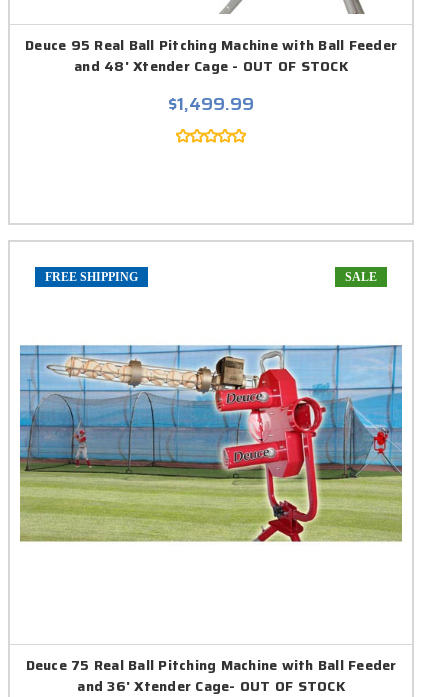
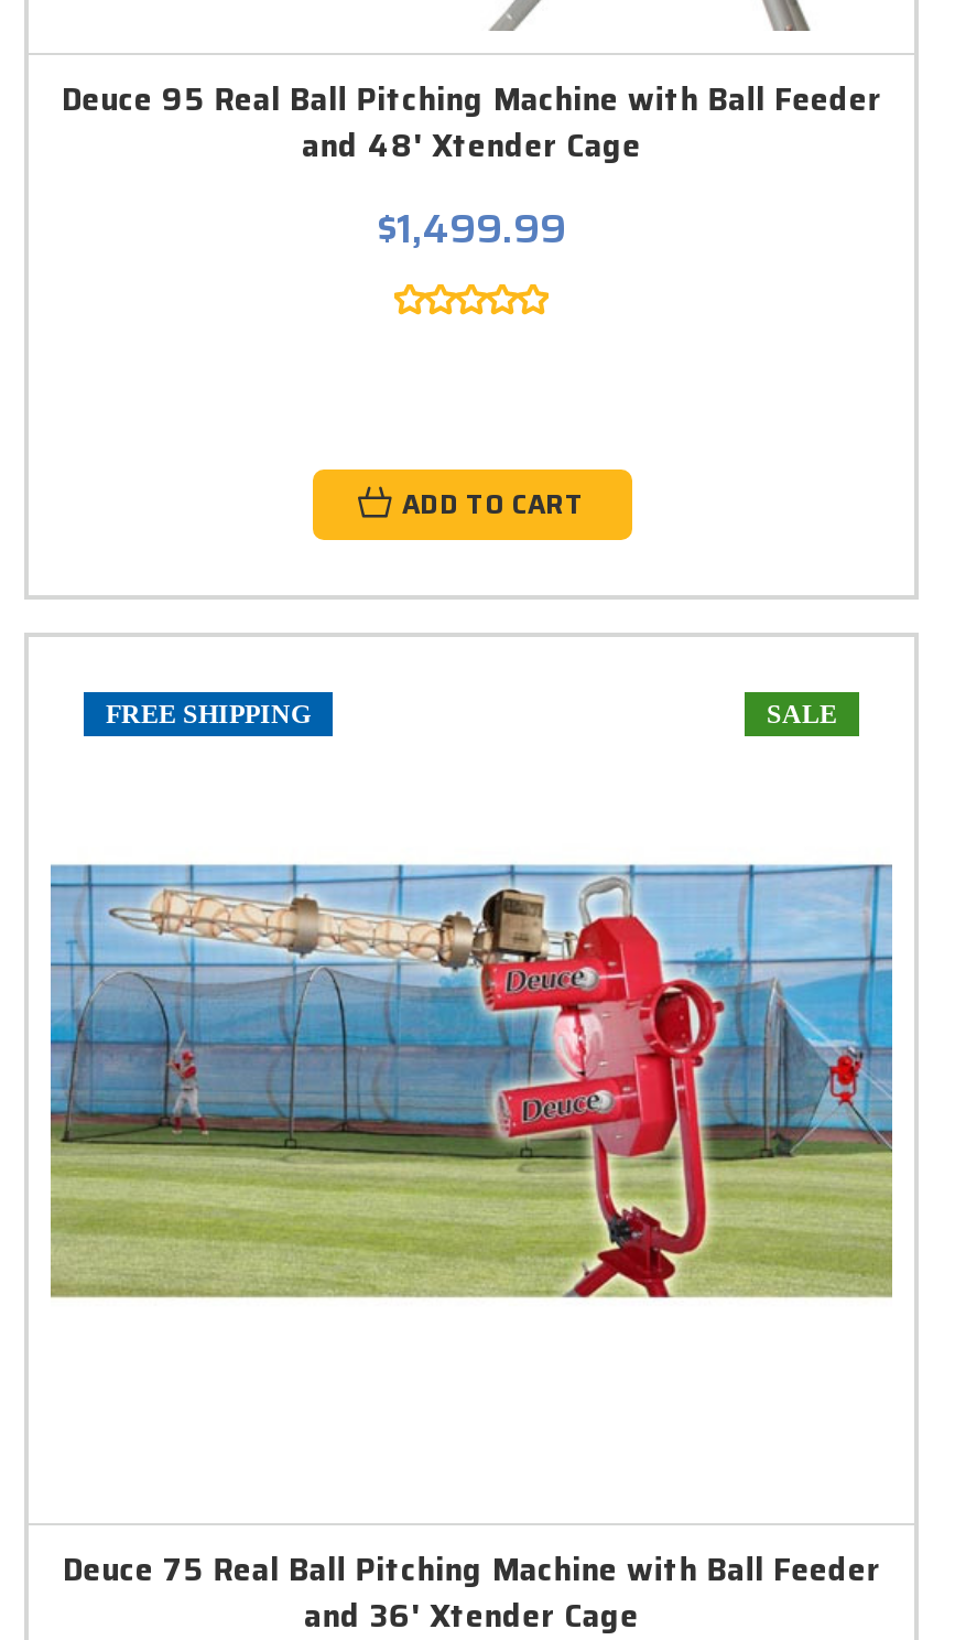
[74,55,348,77] and 48' Xtender Cage - OUT OF STOCK -> [302,121,641,169] and 48' Xtender Cage
none -> [402,482,585,524] ADD TO CART
[77,675,345,697] and 36' Xtender Cage- OUT OF STOCK -> [304,1591,639,1639] and 36' Xtender Cage

